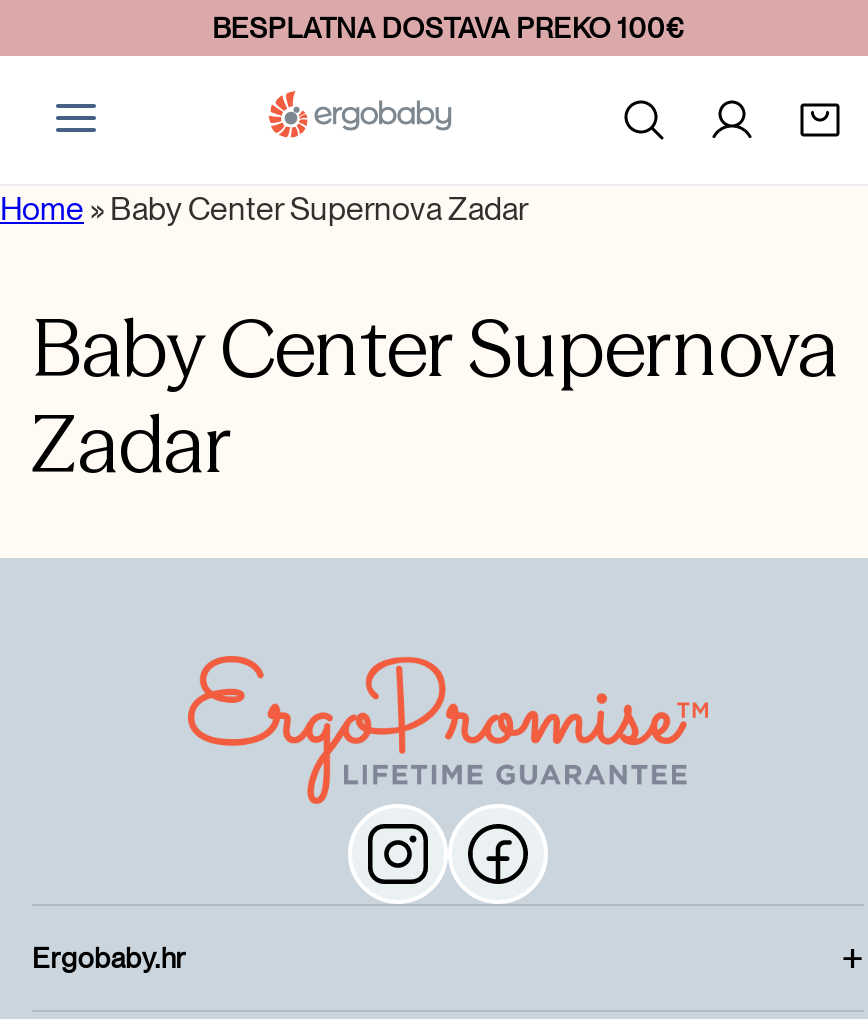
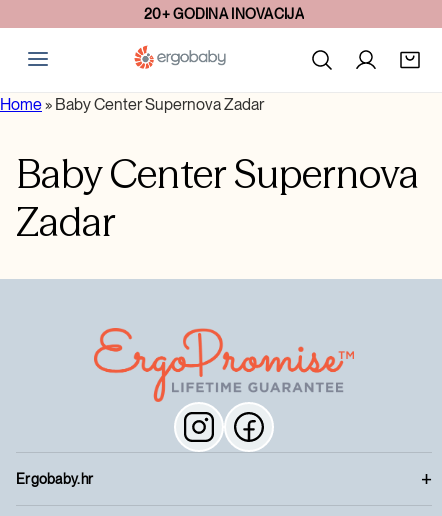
[212,12,684,44] BESPLATNA DOSTAVA PREKO 100€ -> [144,6,304,22] 20+ GODINA INOVACIJA

